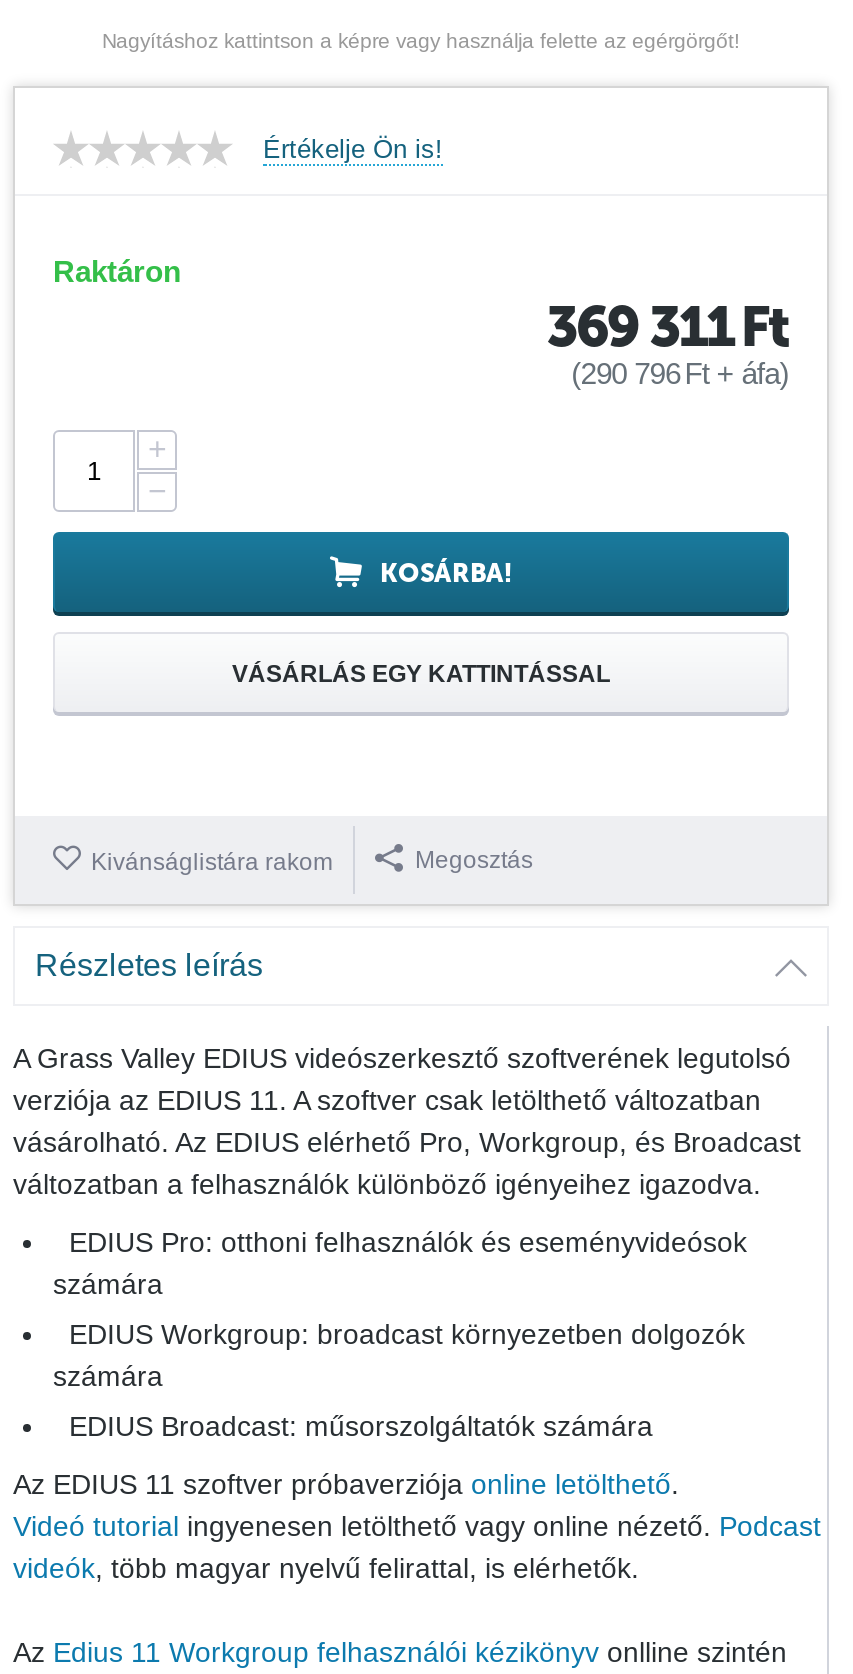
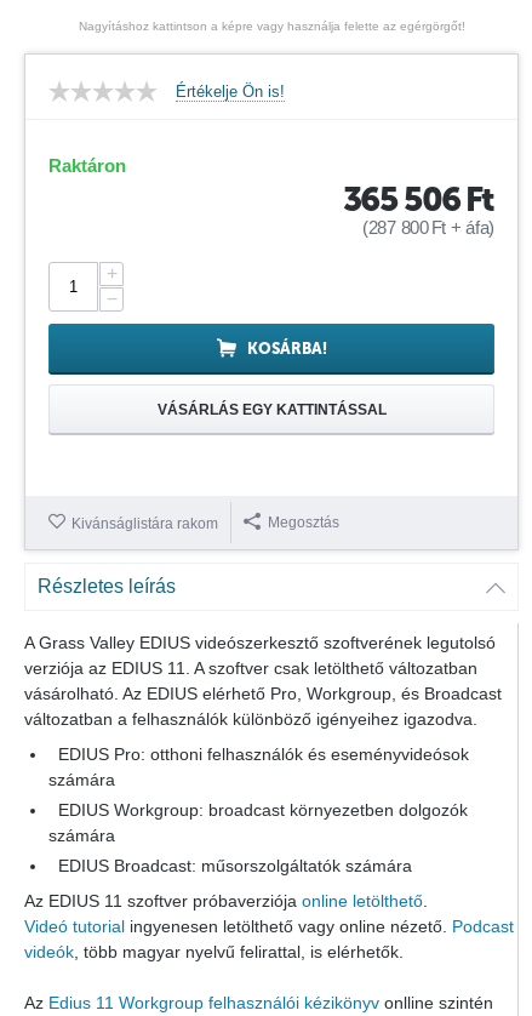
[546,294,789,360] 369 311 Ft -> [342,179,494,219] 365 506 Ft
[571,356,789,390] (290 796 Ft + áfa) -> [362,217,494,238] (287 800 Ft + áfa)

